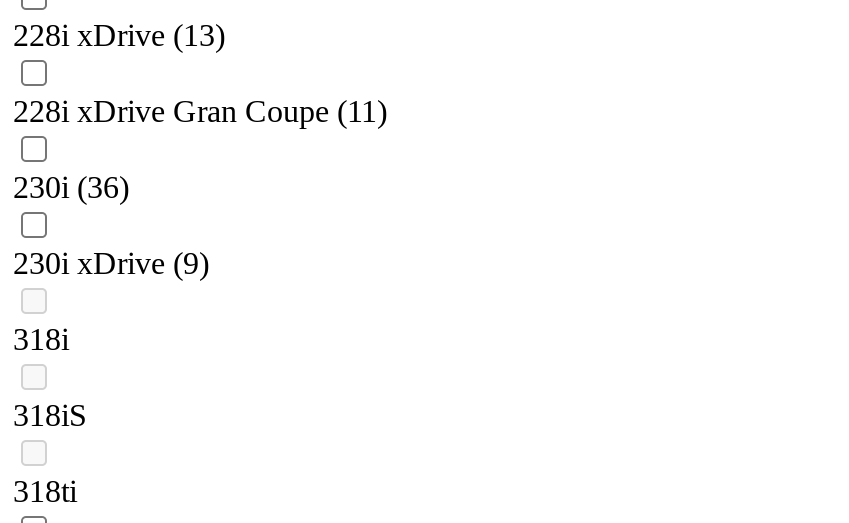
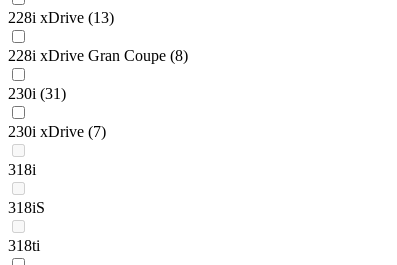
[13,95,387,129] 228i xDrive Gran Coupe (11) -> [8,47,188,64] 228i xDrive Gran Coupe (8)
[13,171,129,205] 230i (36) -> [8,85,66,102] 230i (31)
[13,247,209,281] 230i xDrive (9) -> [8,123,106,140] 230i xDrive (7)

